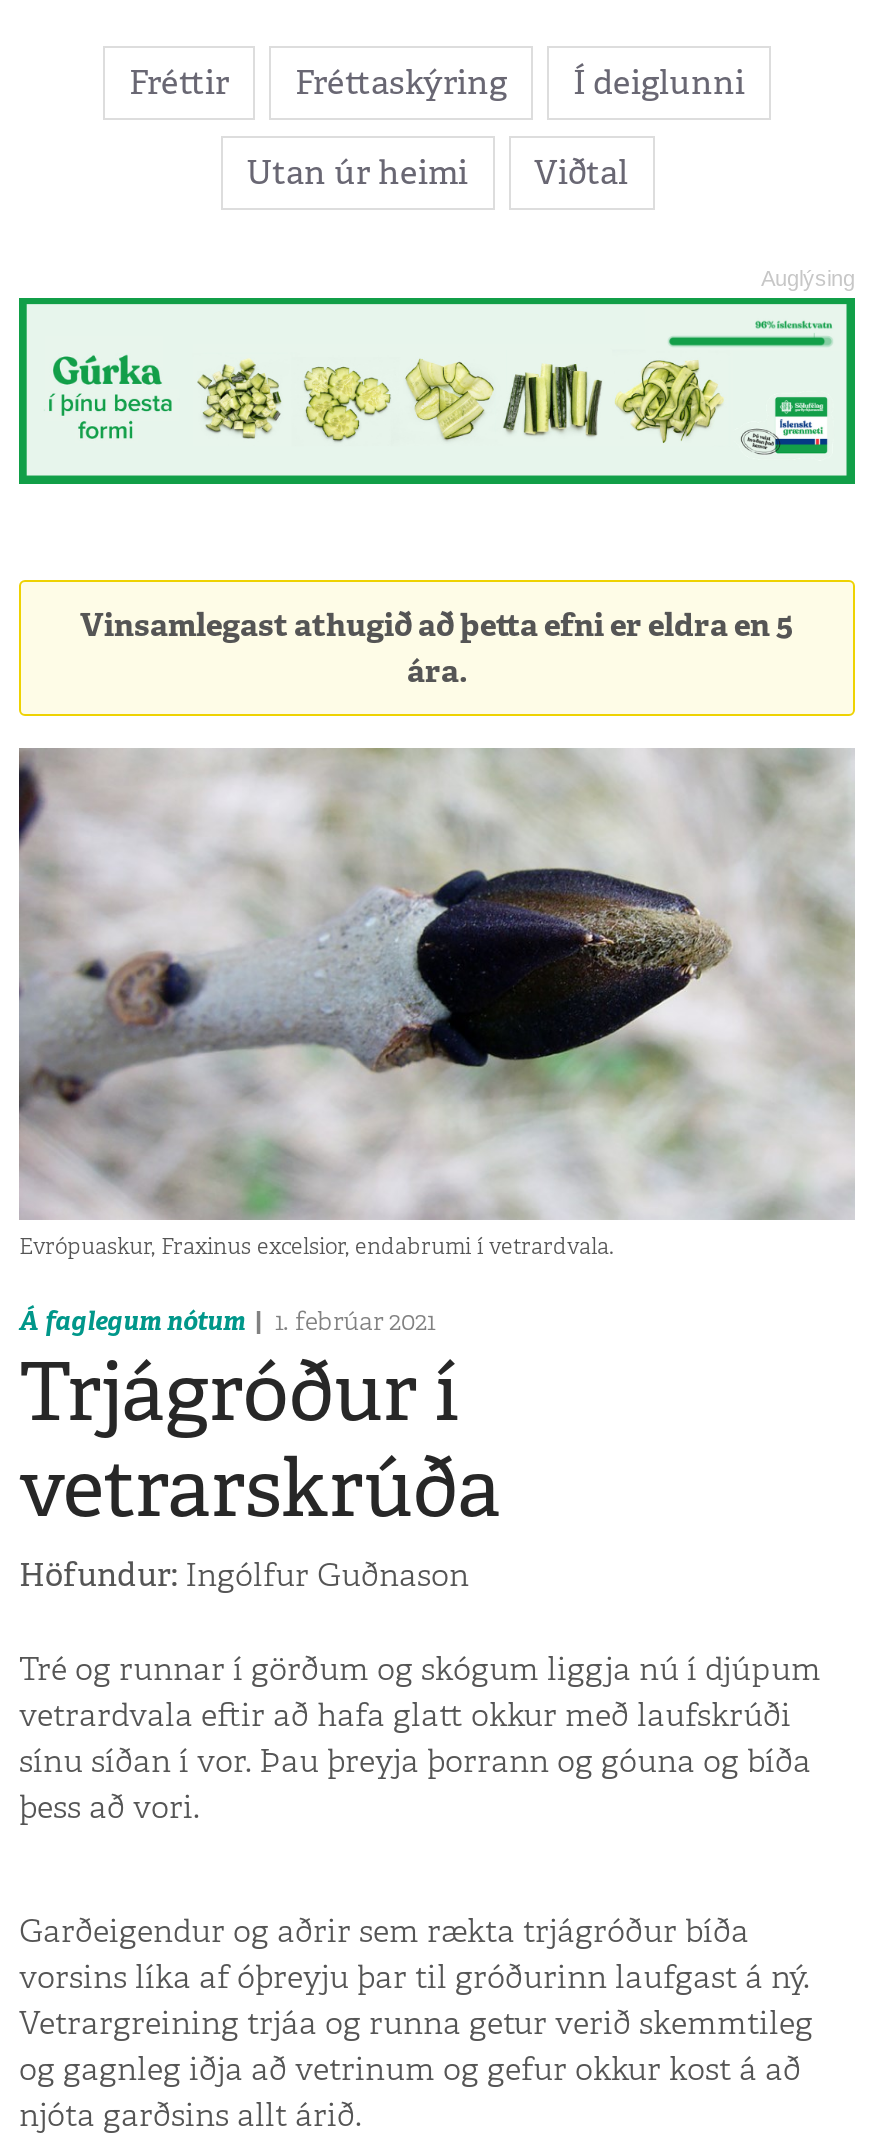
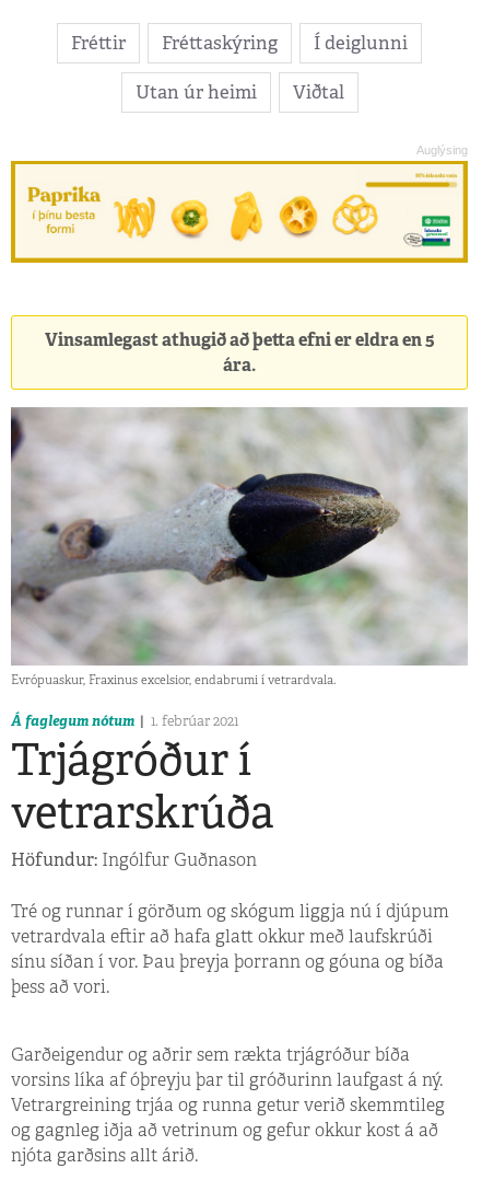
[17,296,857,486] [image] -> [10,160,469,264] [image]

